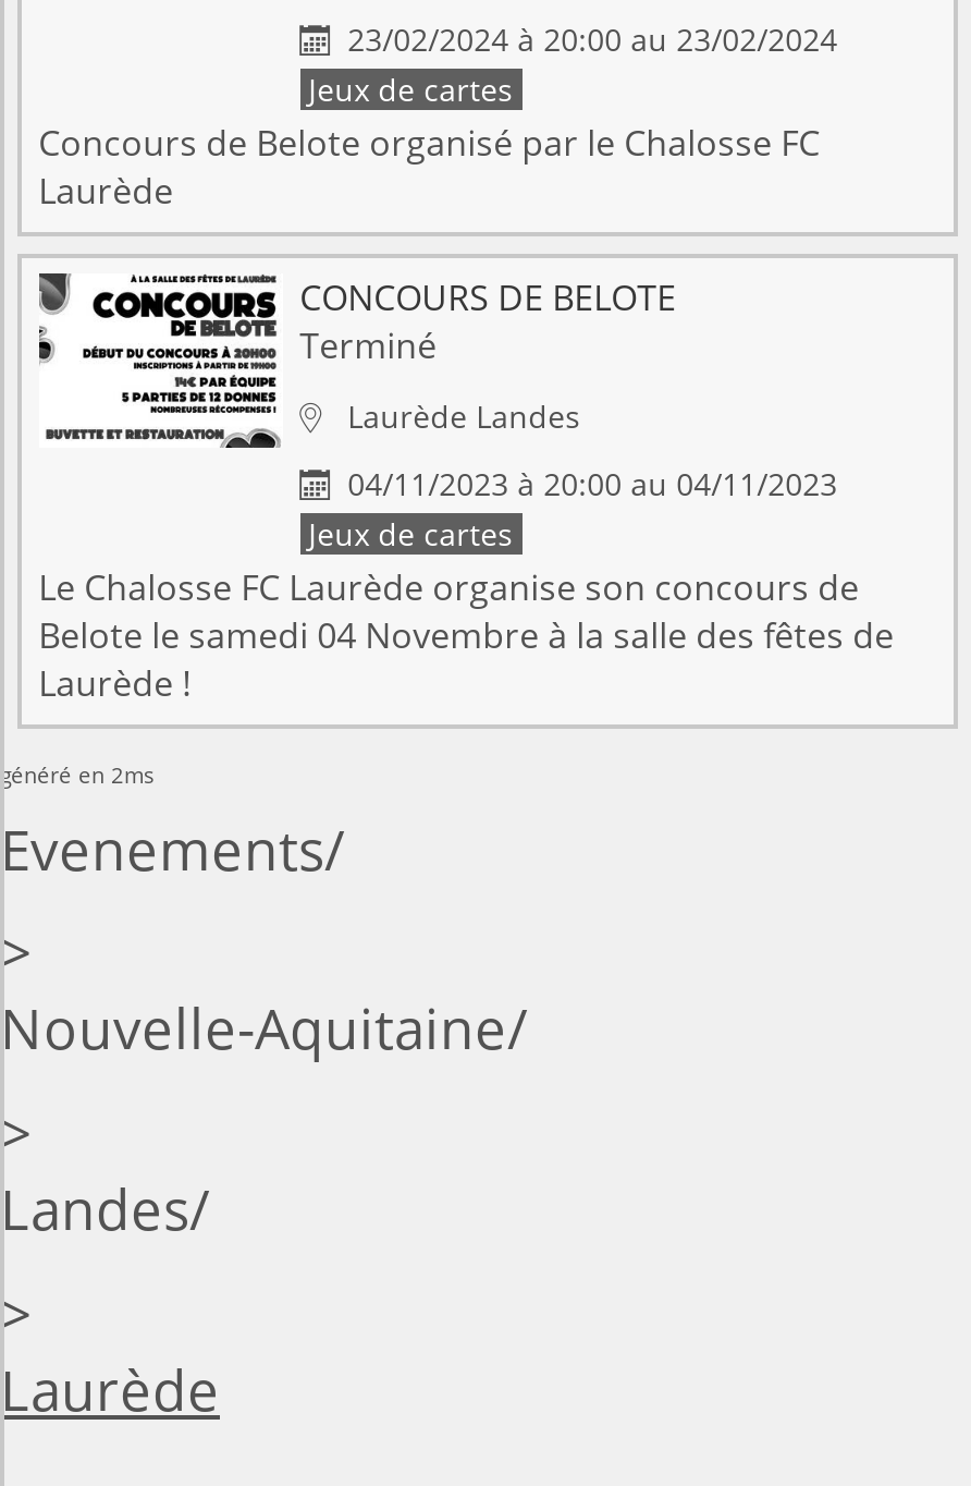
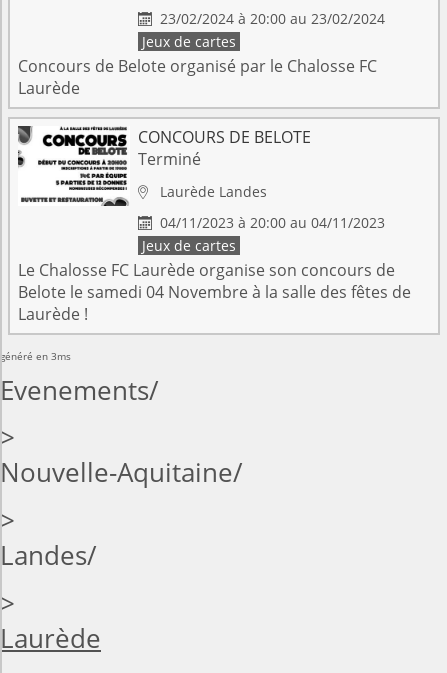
[0,759,155,789] généré en 2ms -> [0,349,71,363] généré en 3ms

